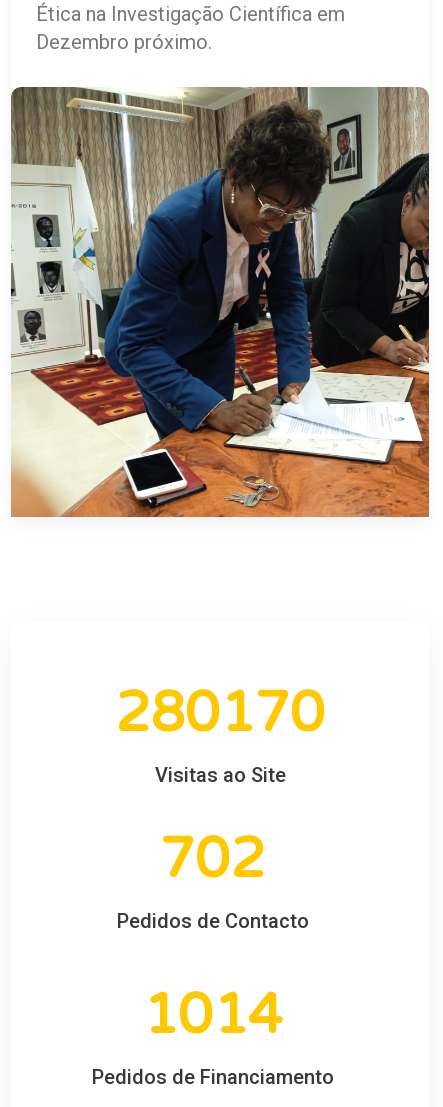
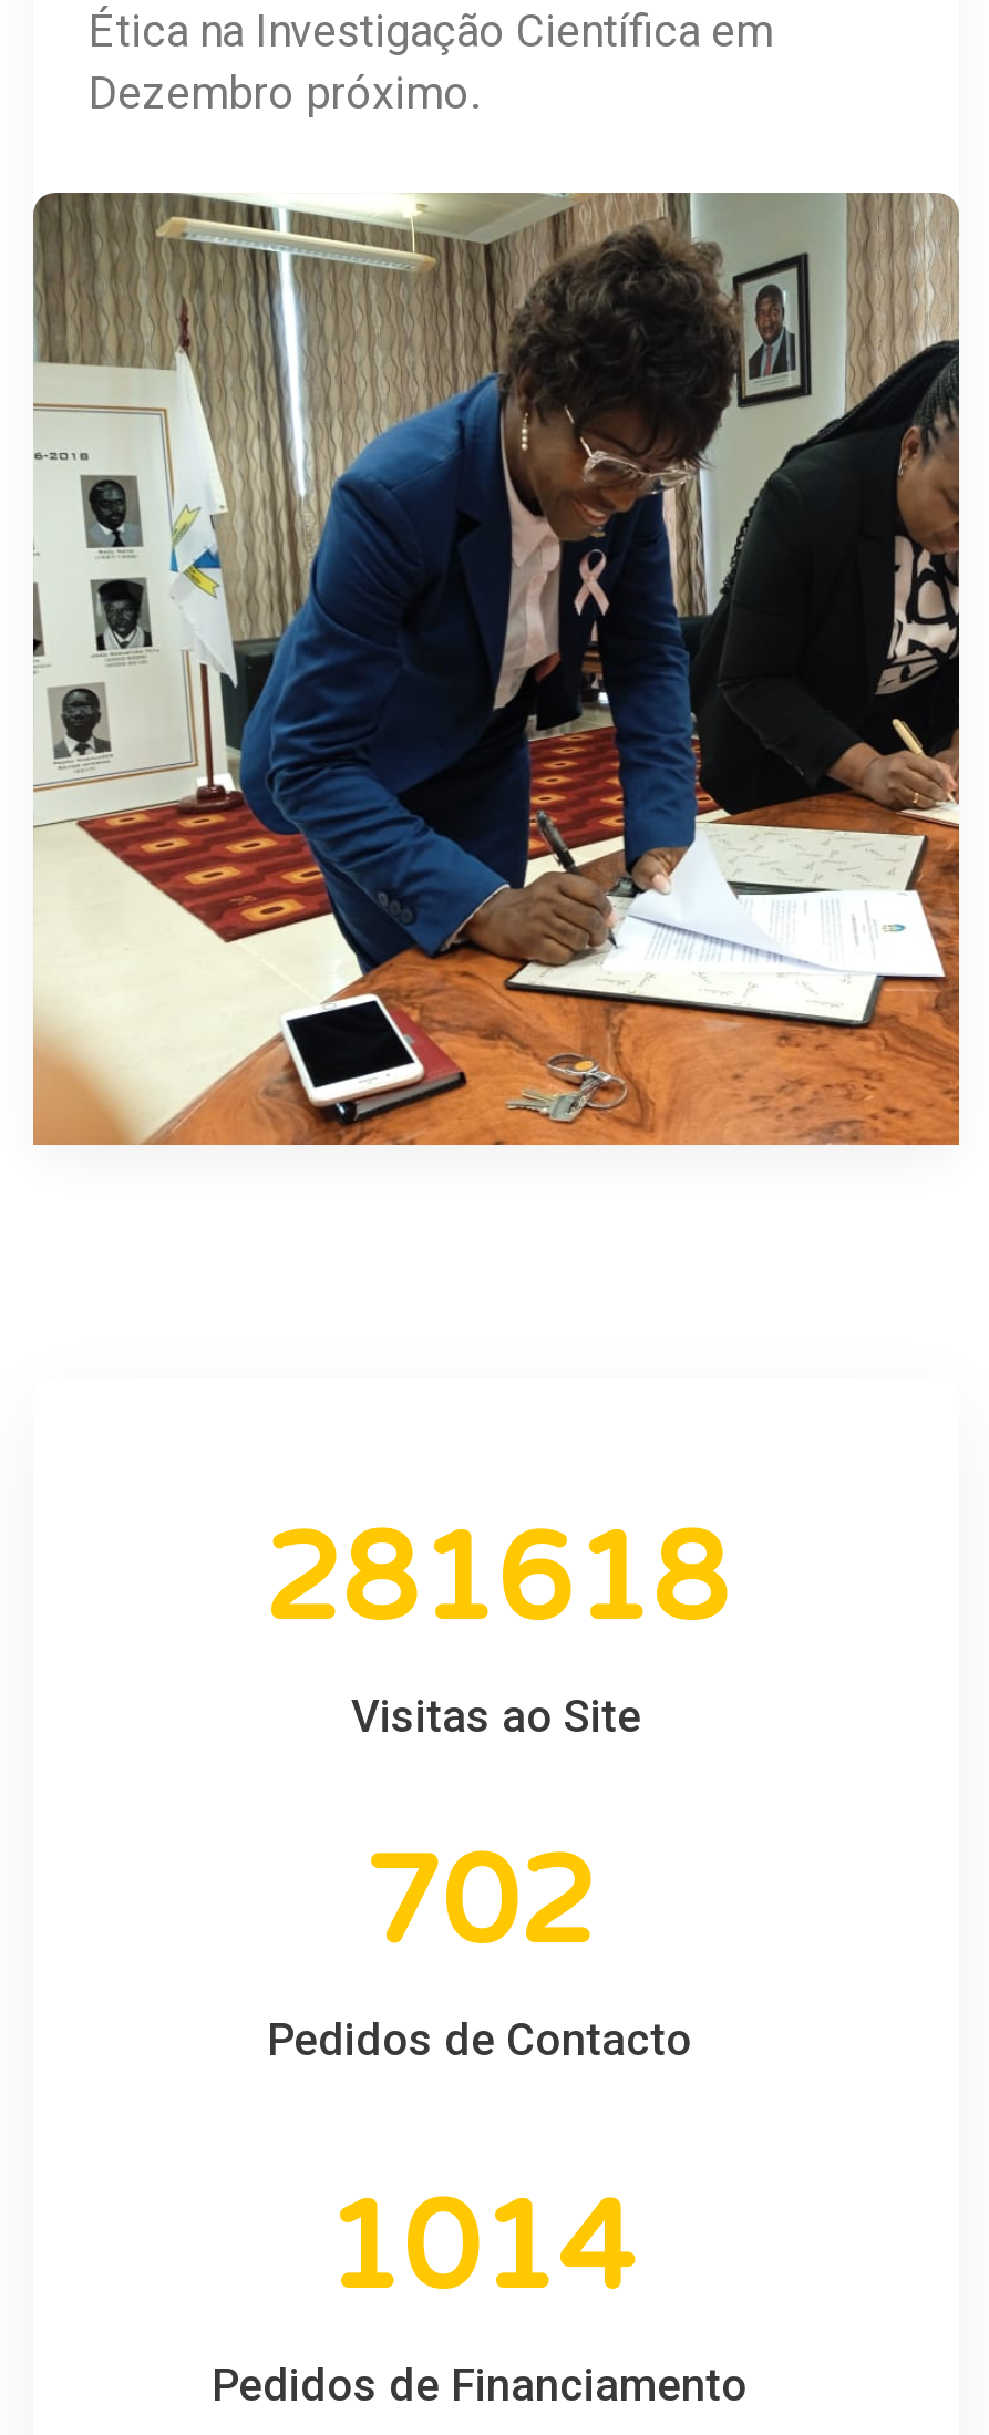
[115,681,325,747] 280170 -> [264,1508,729,1654] 281618

